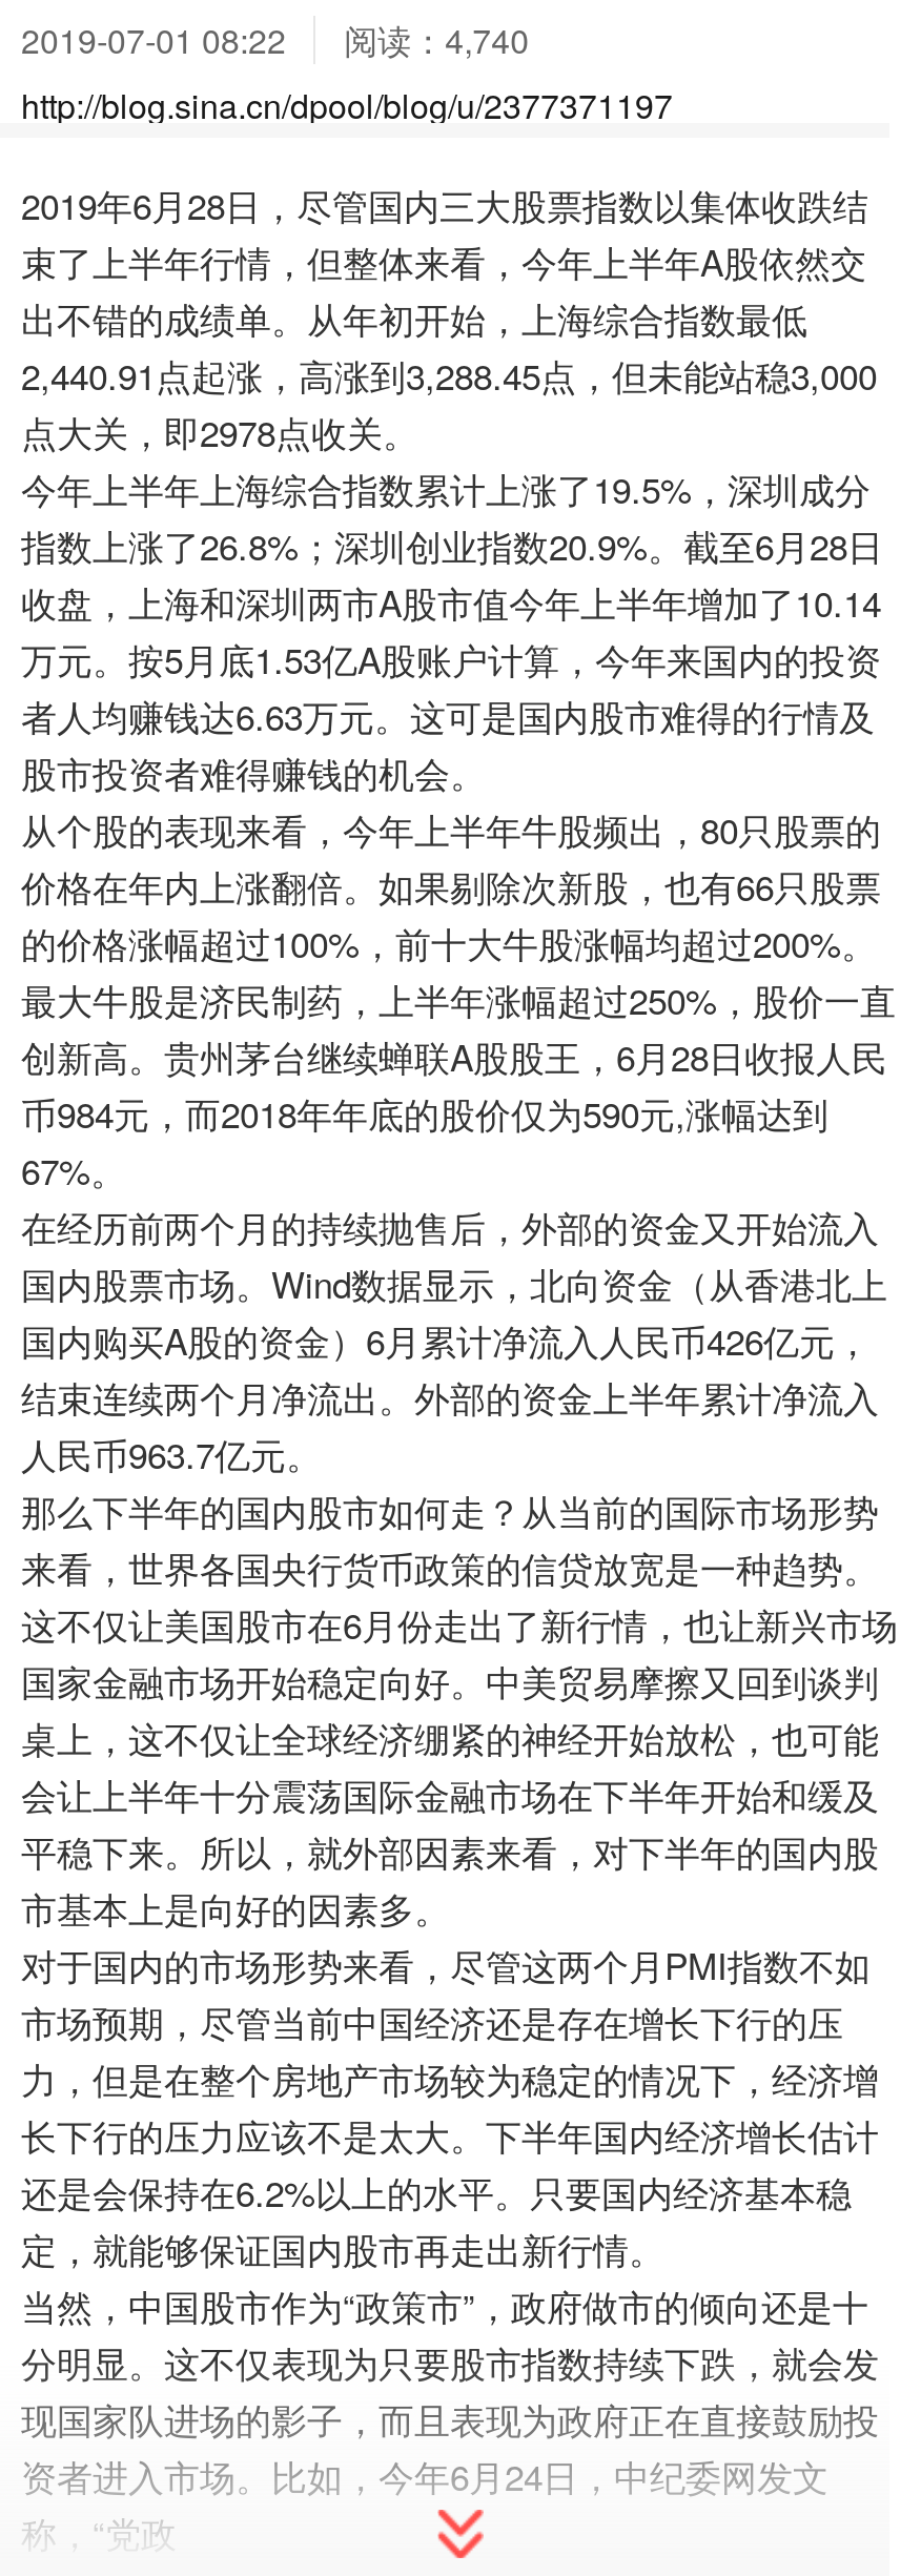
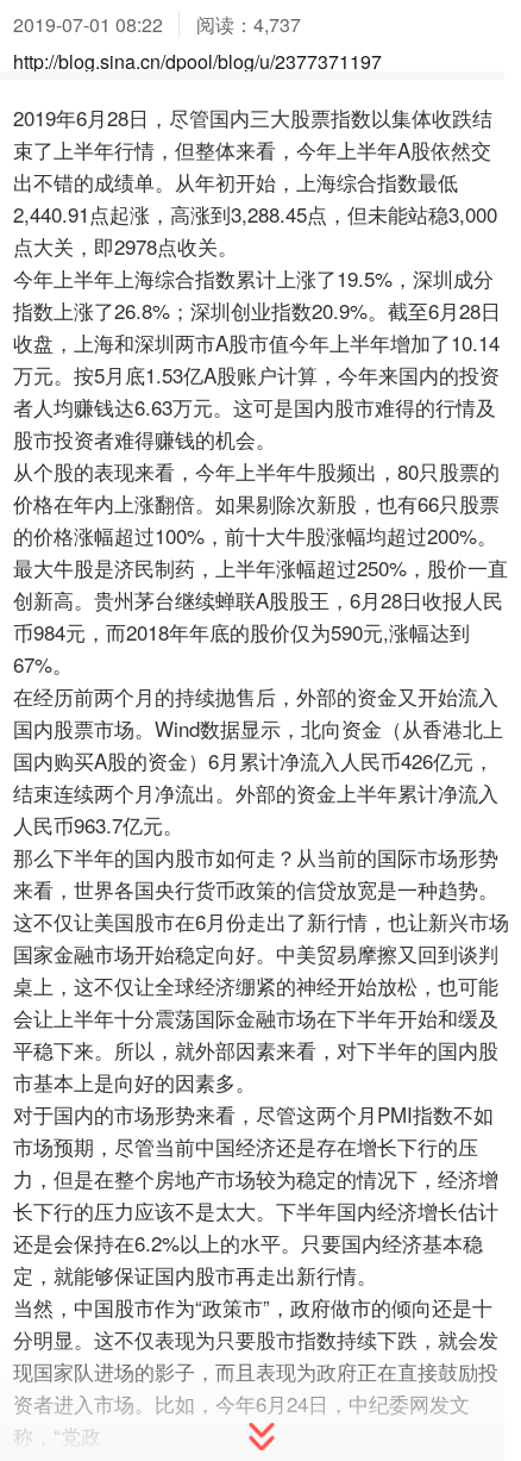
[21,16,529,64] 2019-07-01 08:22 阅读：4,740 -> [13,11,300,38] 2019-07-01 08:22 阅读：4,737

